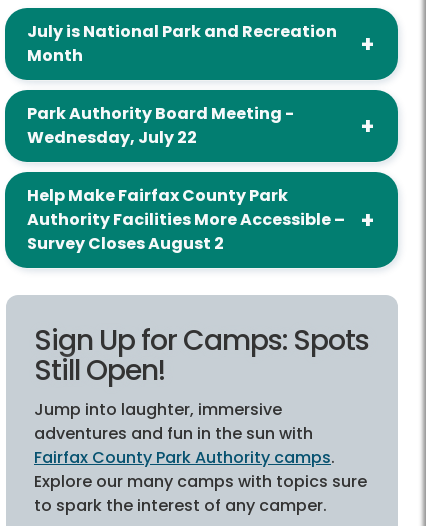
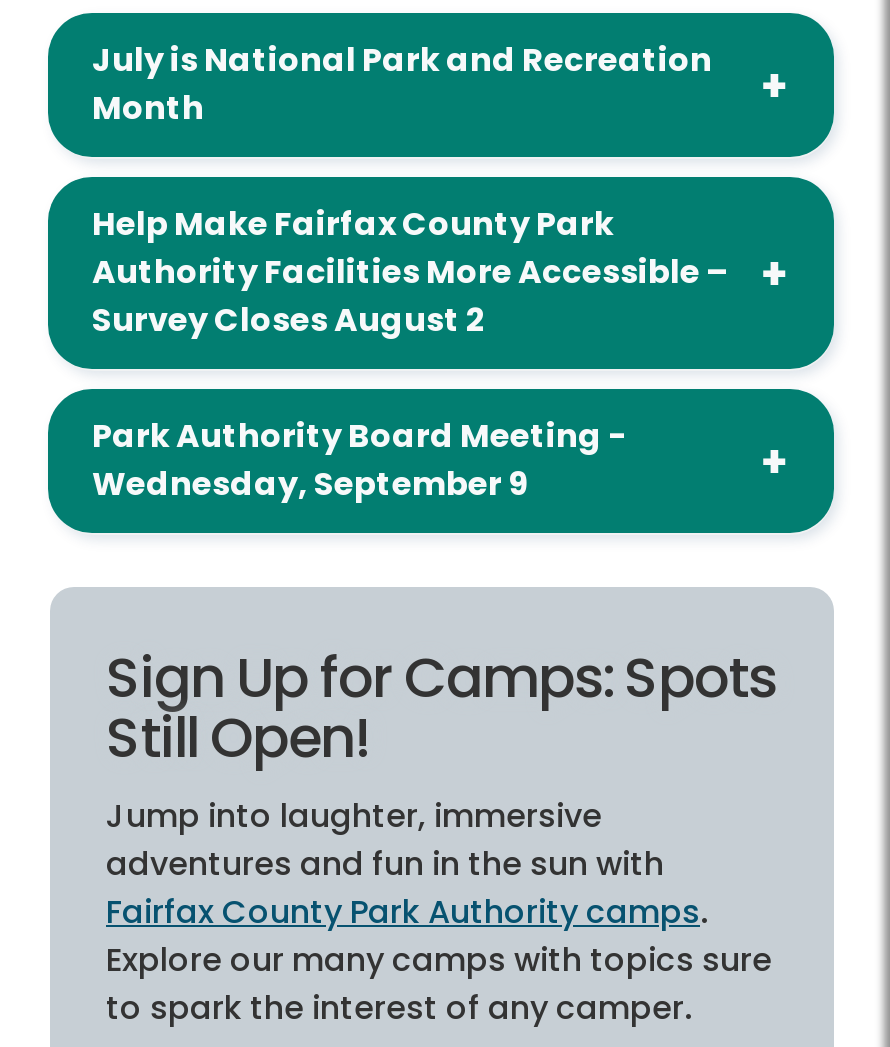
moved [27,102,294,125] -> [92,414,626,460]: Park Authority Board Meeting -
[27,126,197,149] Wednesday, July 22 -> none
moved [27,184,345,255] -> [92,202,728,344]: Help Make Fairfax County Park | Authority Facilities More Accessible – | Survey Closes August 2
none -> [92,462,530,508] Wednesday, September 9

